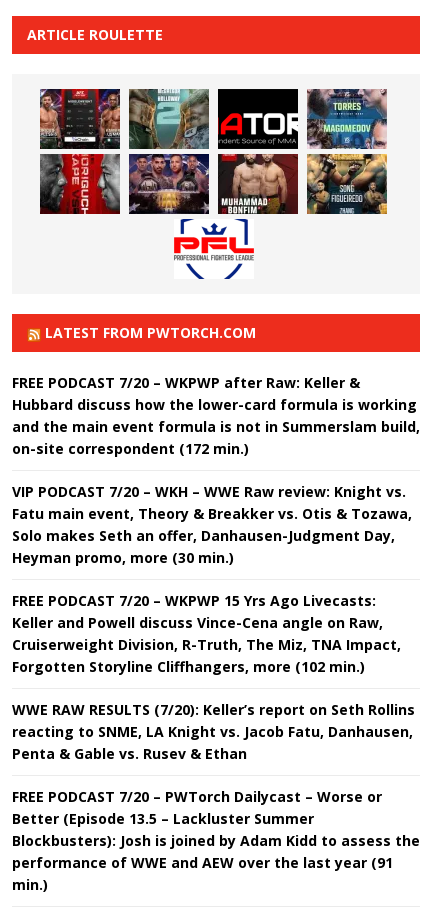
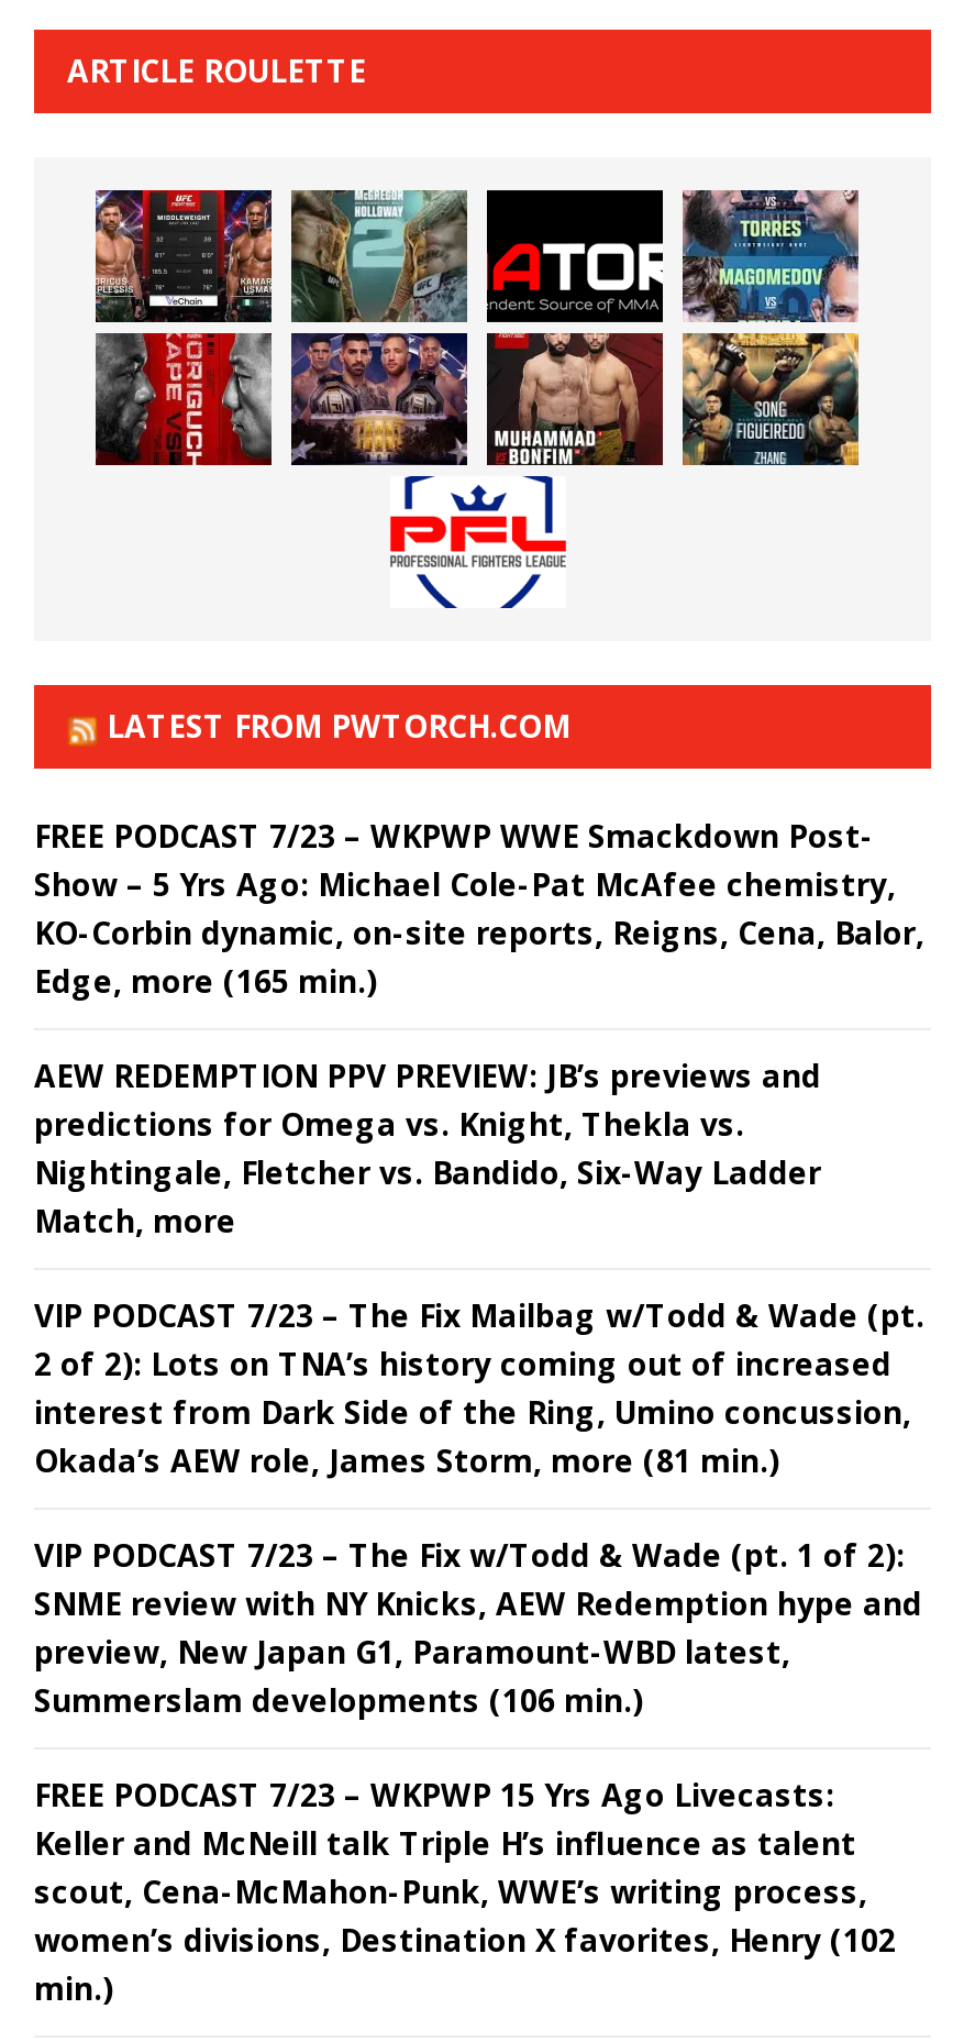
[12,372,420,457] FREE PODCAST 7/20 – WKPWP after Raw: Keller & | Hubbard discuss how the lower-card formula is working | and the main event formula is not in Summerslam build, | on-site correspondent (172 min.) -> [34,814,924,1001] FREE PODCAST 7/23 – WKPWP WWE Smackdown Post- | Show – 5 Yrs Ago: Michael Cole-Pat McAfee chemistry, | KO-Corbin dynamic, on-site reports, Reigns, Cena, Balor, | Edge, more (165 min.)
[12,481,412,566] VIP PODCAST 7/20 – WKH – WWE Raw review: Knight vs. | Fatu main event, Theory & Breakker vs. Otis & Tozawa, | Solo makes Seth an offer, Danhausen-Judgment Day, | Heyman promo, more (30 min.) -> [34,1053,821,1240] AEW REDEMPTION PPV PREVIEW: JB’s previews and | predictions for Omega vs. Knight, Thekla vs. | Nightingale, Fletcher vs. Bandido, Six-Way Ladder | Match, more
[12,590,401,675] FREE PODCAST 7/20 – WKPWP 15 Yrs Ago Livecasts: | Keller and Powell discuss Vince-Cena angle on Raw, | Cruiserweight Division, R-Truth, The Miz, TNA Impact, | Forgotten Storyline Cliffhangers, more (102 min.) -> [34,1293,924,1480] VIP PODCAST 7/23 – The Fix Mailbag w/Todd & Wade (pt. | 2 of 2): Lots on TNA’s history coming out of increased | interest from Dark Side of the Ring, Umino concussion, | Okada’s AEW role, James Storm, more (81 min.)
[12,699,415,762] WWE RAW RESULTS (7/20): Keller’s report on Seth Rollins | reacting to SNME, LA Knight vs. Jacob Fatu, Danhausen, | Penta & Gable vs. Rusev & Ethan -> [34,1533,922,1720] VIP PODCAST 7/23 – The Fix w/Todd & Wade (pt. 1 of 2): | SNME review with NY Knicks, AEW Redemption hype and | preview, New Japan G1, Paramount-WBD latest, | Summerslam developments (106 min.)
[12,786,420,871] FREE PODCAST 7/20 – PWTorch Dailycast – Worse or | Better (Episode 13.5 – Lackluster Summer | Blockbusters): Josh is joined by Adam Kidd to assess the | performance of WWE and AEW over the last year (91 -> [34,1773,896,1960] FREE PODCAST 7/23 – WKPWP 15 Yrs Ago Livecasts: | Keller and McNeill talk Triple H’s influence as talent | scout, Cena-McMahon-Punk, WWE’s writing process, | women’s divisions, Destination X favorites, Henry (102

